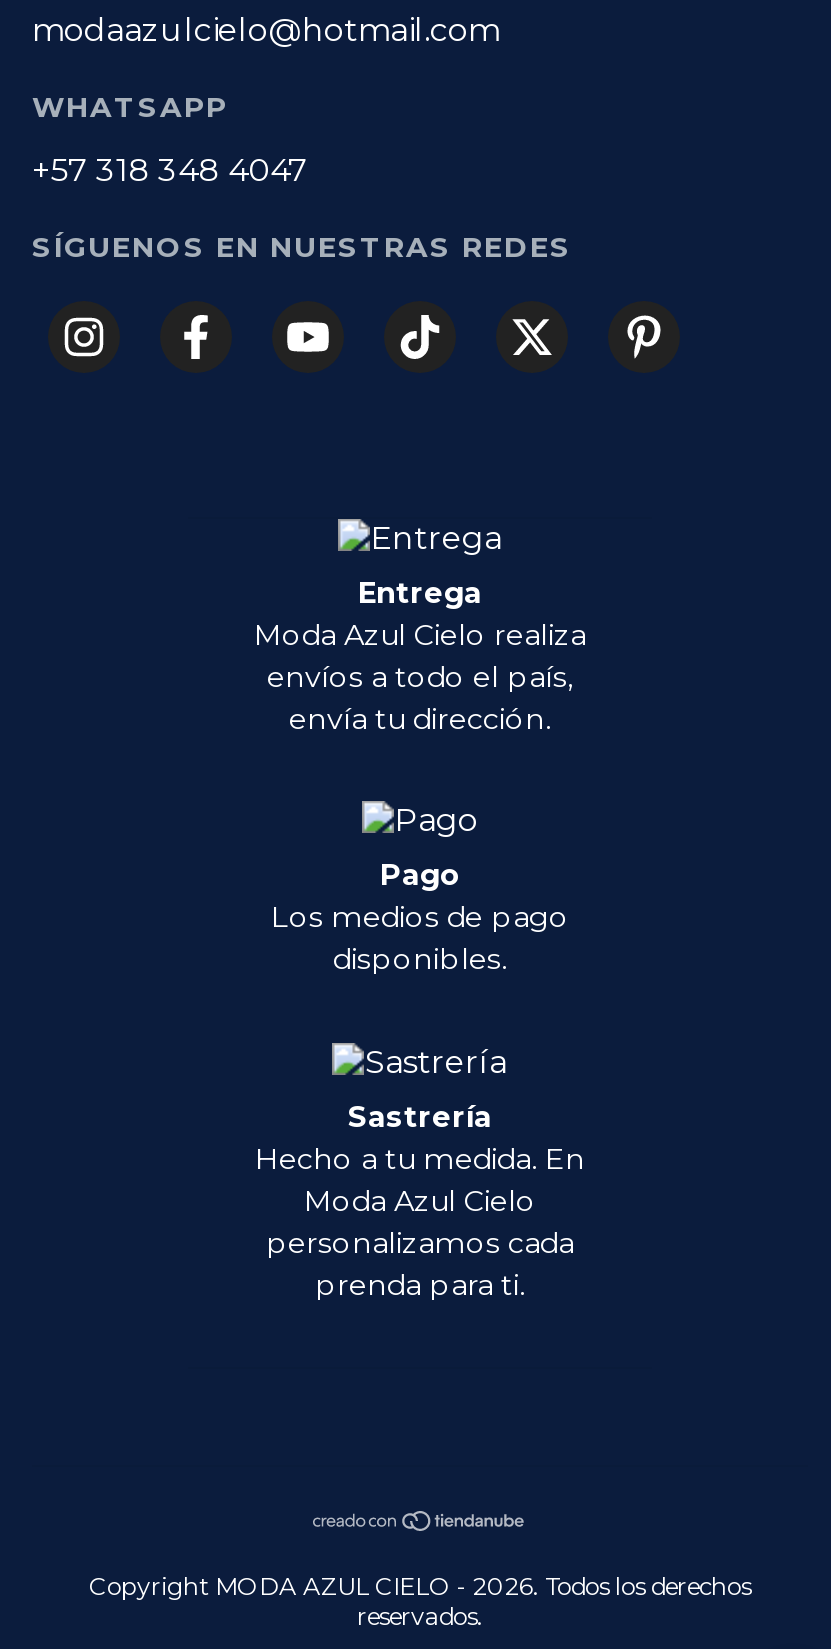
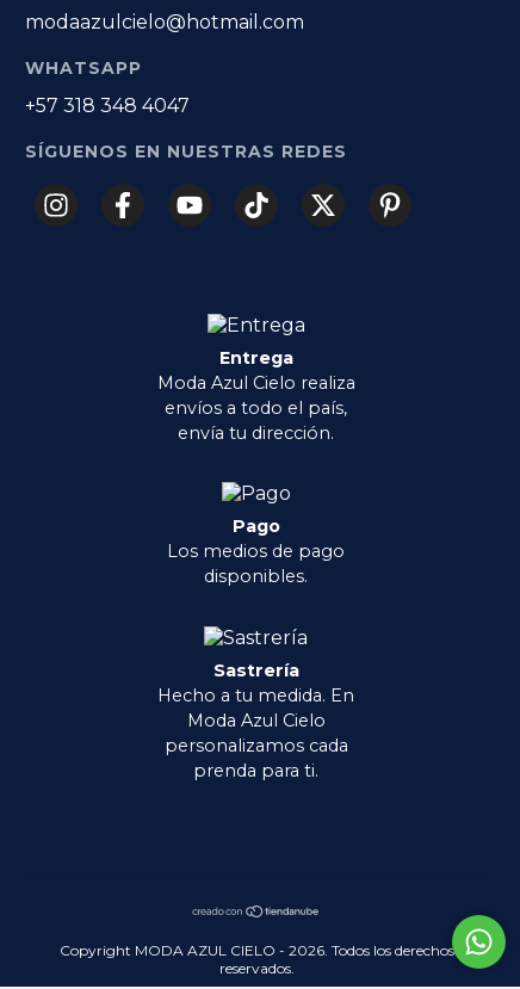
none -> [451,914,507,970] [image]

